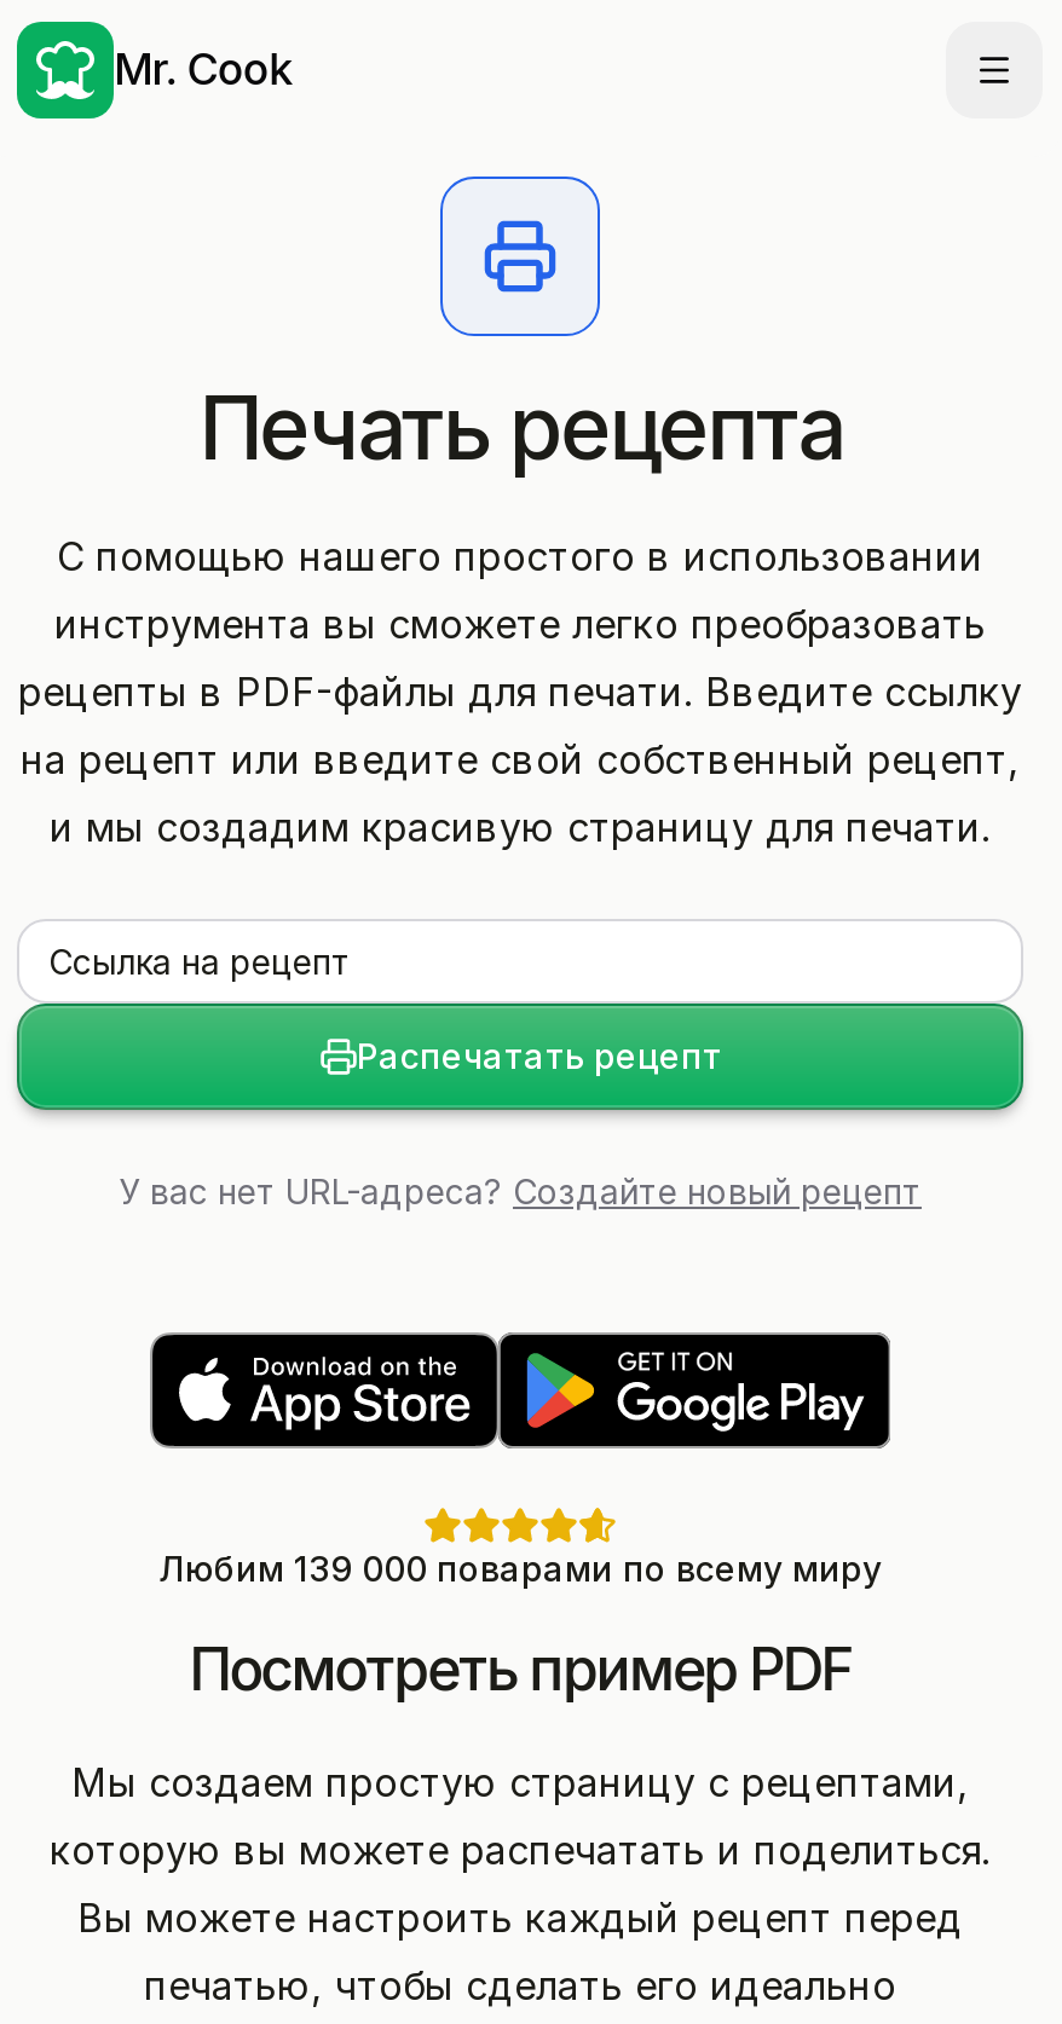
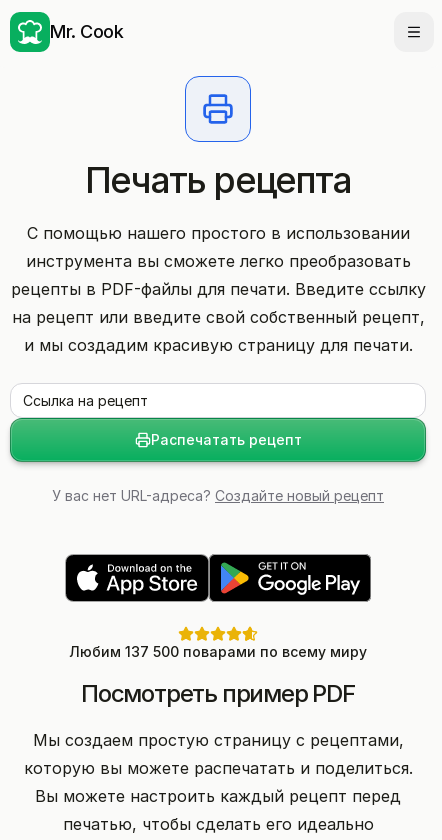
[158,1548,882,1589] Любим 139 000 поварами по всему миру -> [69,643,367,660] Любим 137 500 поварами по всему миру

